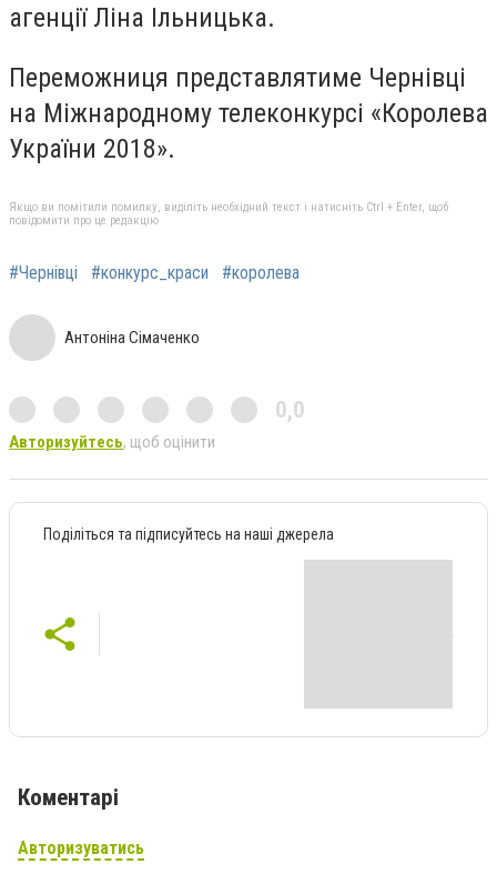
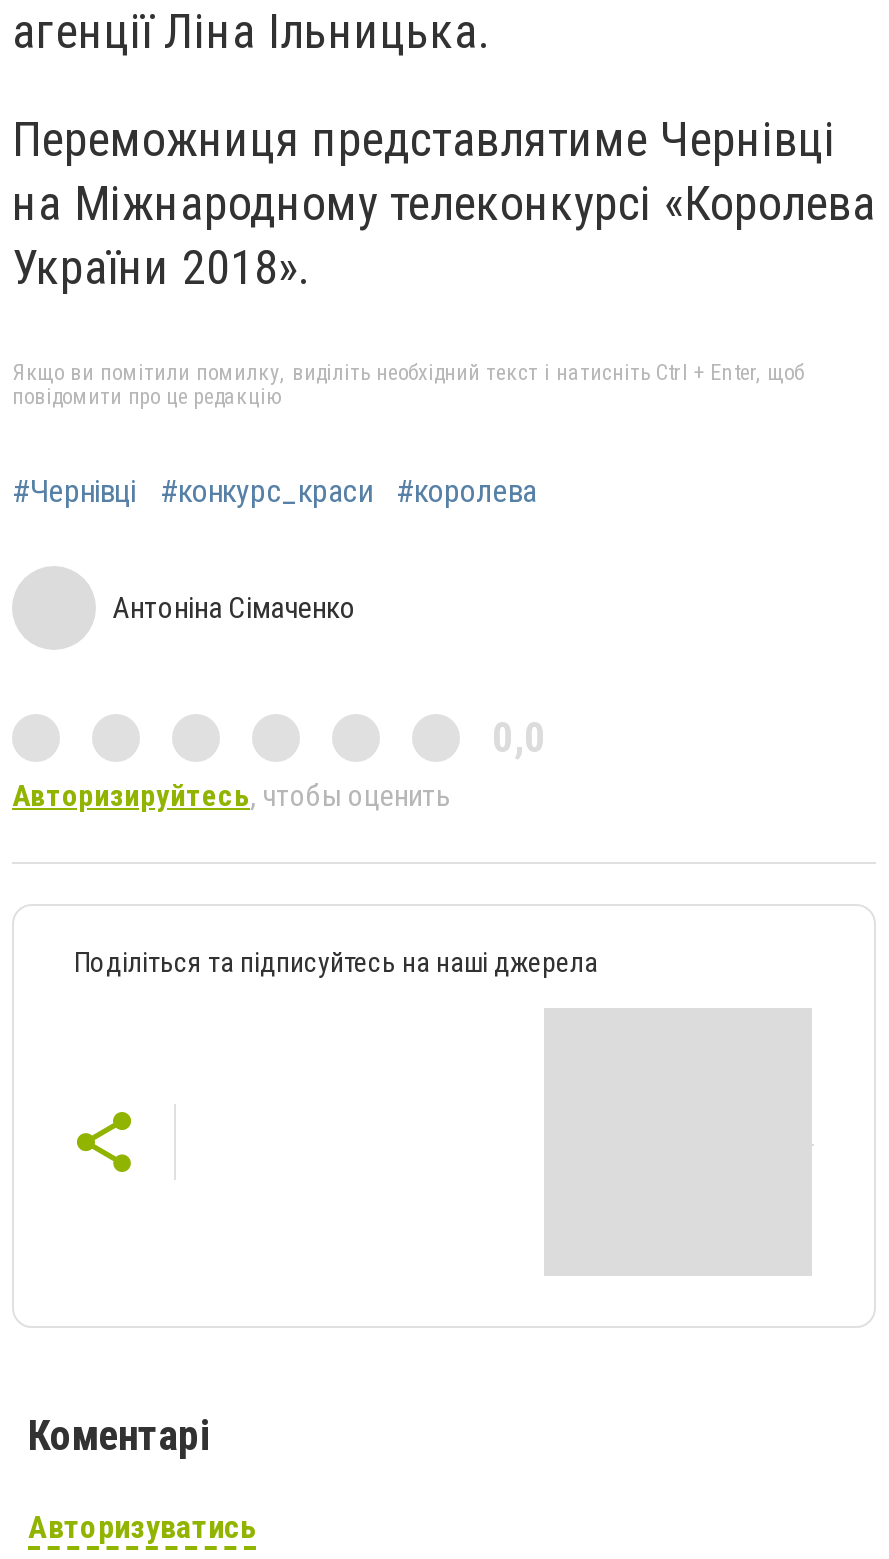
[9,432,215,452] Авторизуйтесь, щоб оцінити -> [12,779,450,815] Авторизируйтесь, чтобы оценить

